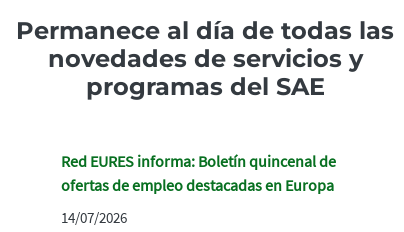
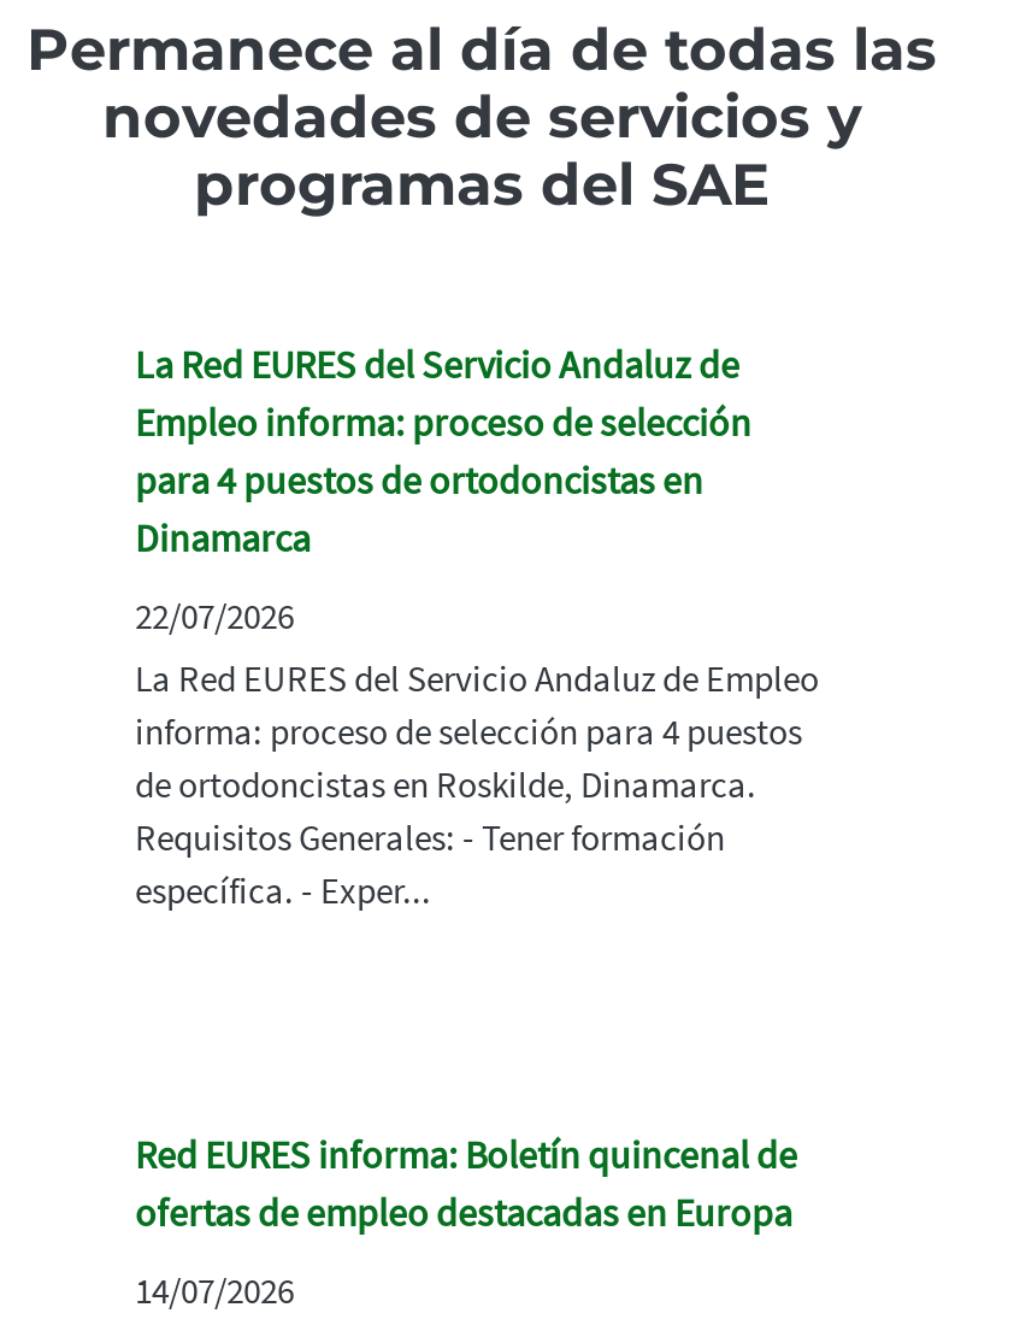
none -> [135,340,819,913] La Red EURES del Servicio Andaluz de | Empleo informa: proceso de selección | para 4 puestos de ortodoncistas en | Dinamarca | 22/07/2026 | La Red EURES del Servicio Andaluz de Empleo | informa: proceso de selección para 4 puestos | de ortodoncistas en Roskilde, Dinamarca. | Requisitos Generales: - Tener formación | específica. - Exper...

